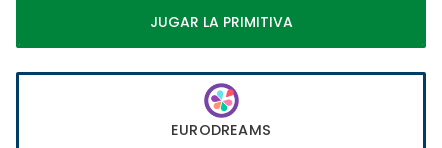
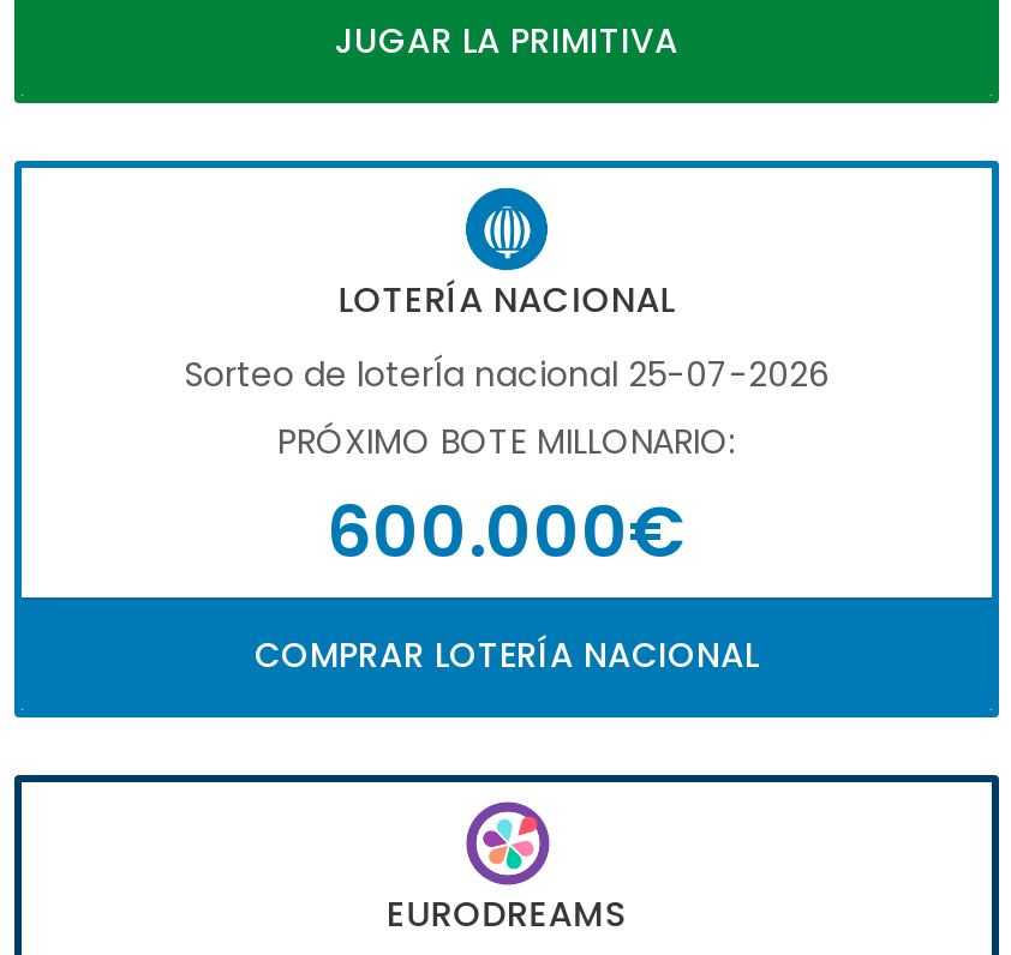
none -> [14,160,999,721] [image] | LOTERÍA NACIONAL | Sorteo de loterÍa nacional 25-07-2026 | PRÓXIMO BOTE MILLONARIO: | 600.000€ | COMPRAR LOTERÍA NACIONAL

